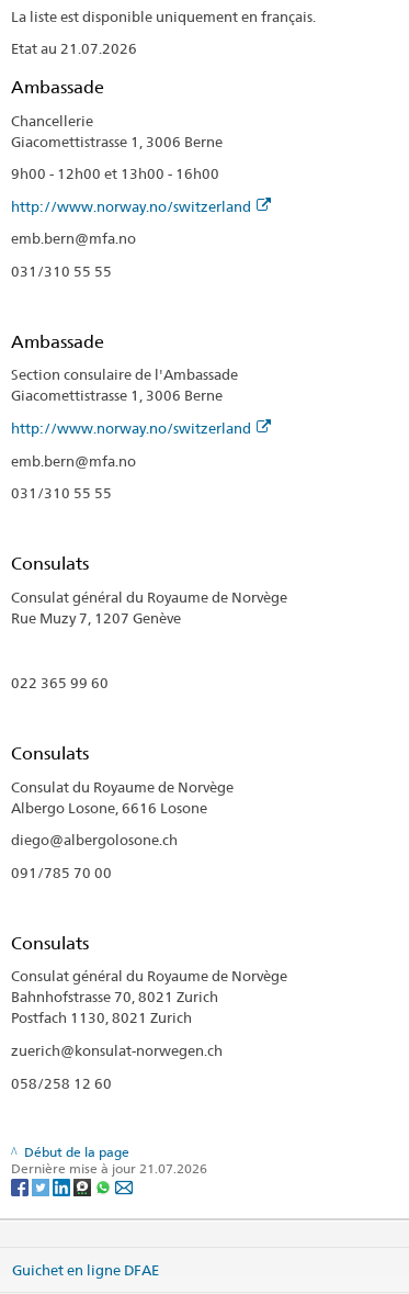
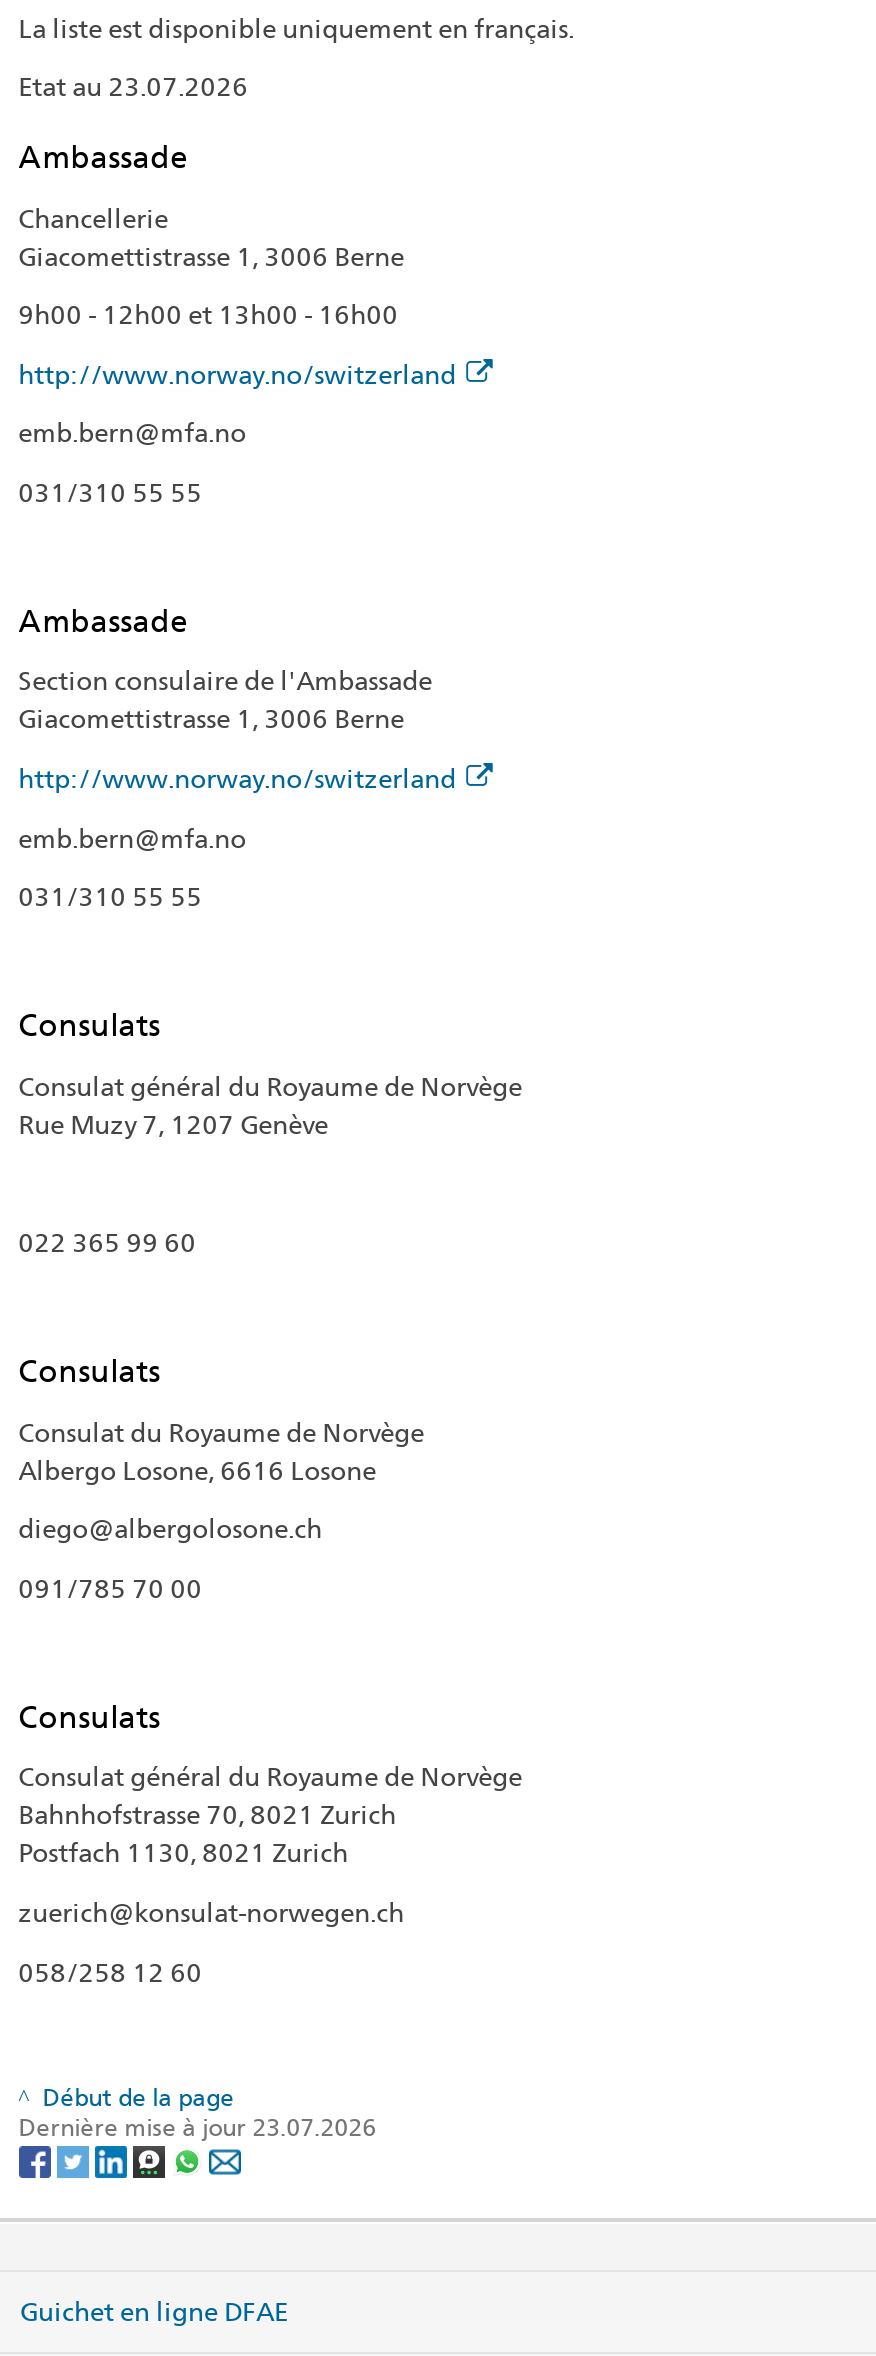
[11,40,137,58] Etat au 21.07.2026 -> [18,71,248,103] Etat au 23.07.2026
[11,1160,207,1176] Dernière mise à jour 21.07.2026 -> [18,2111,376,2141] Dernière mise à jour 23.07.2026

